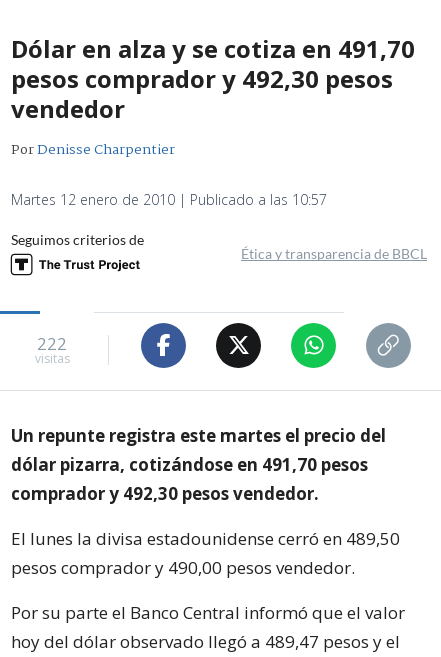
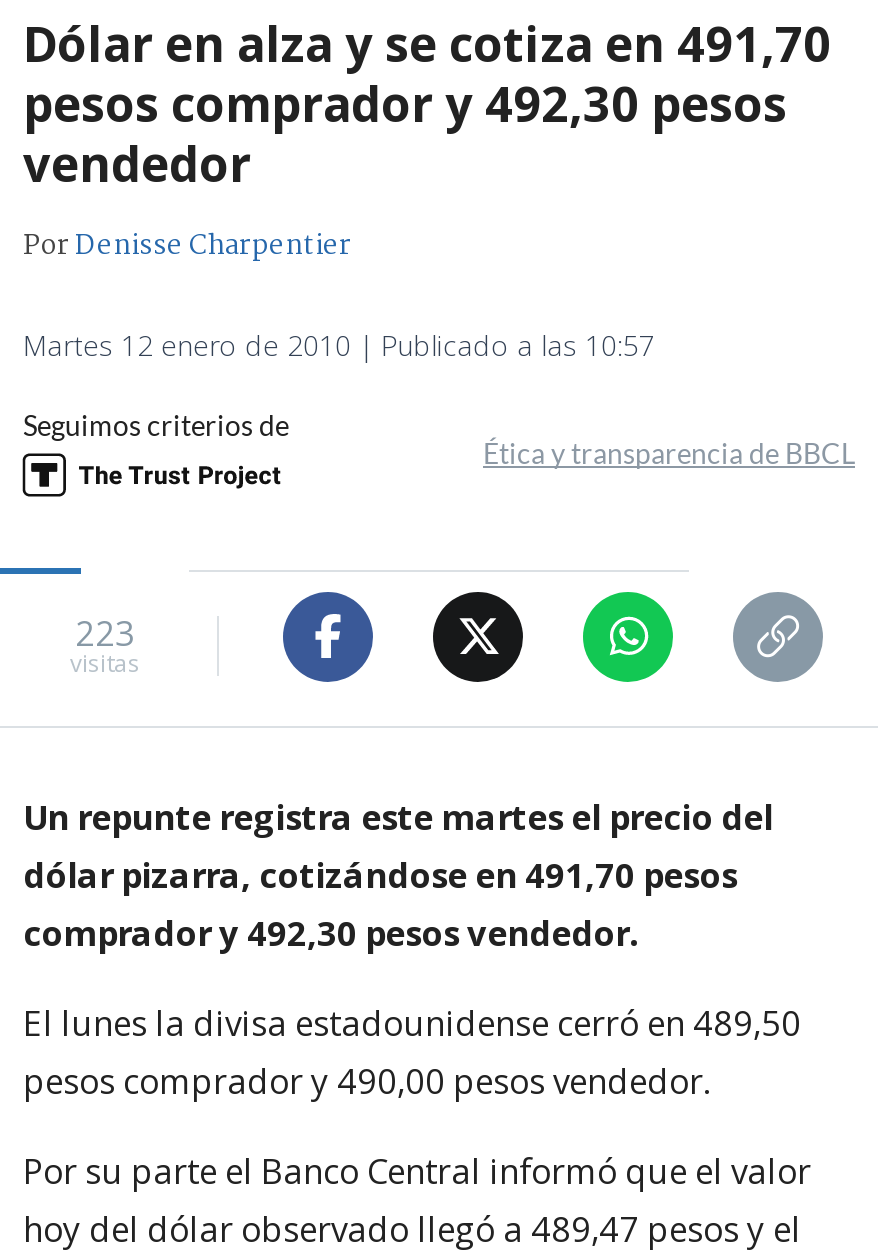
[37,332,67,355] 222 -> [75,611,135,657] 223

